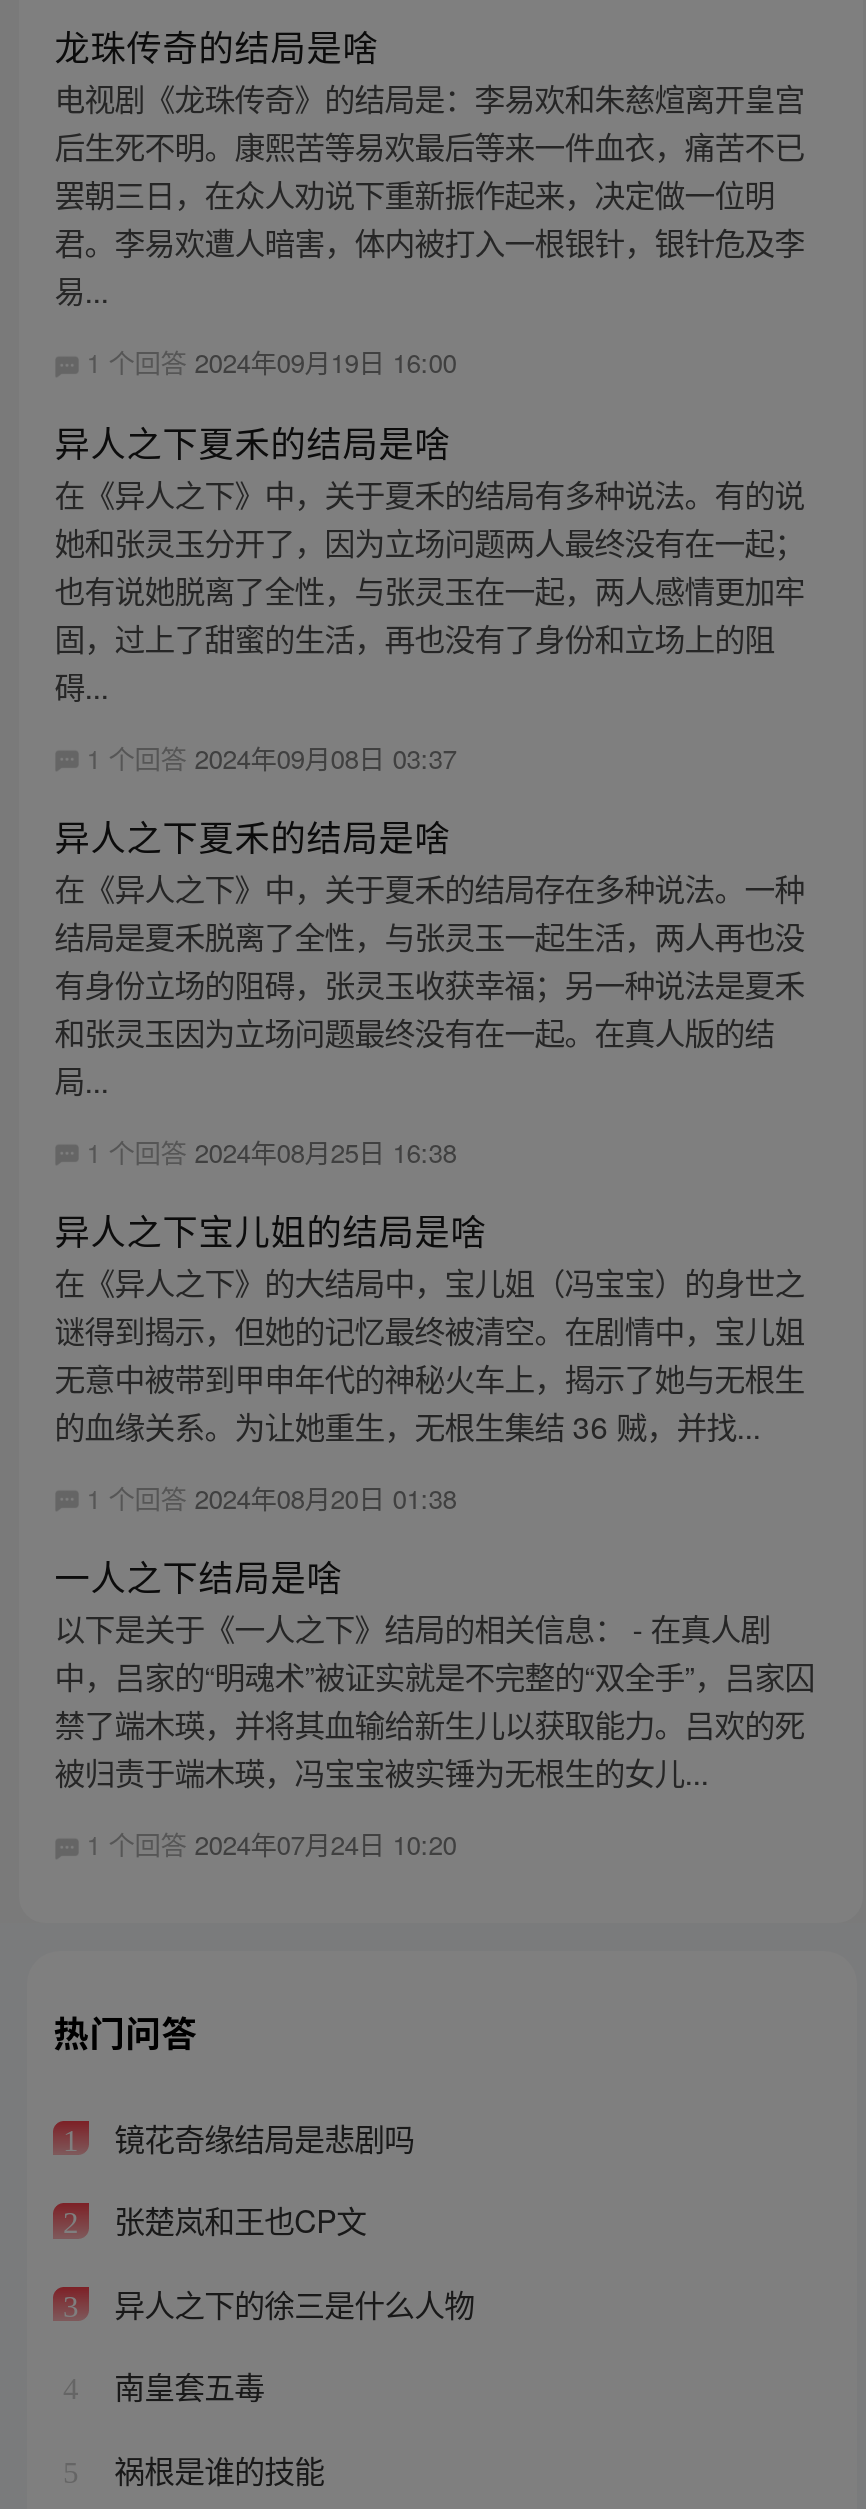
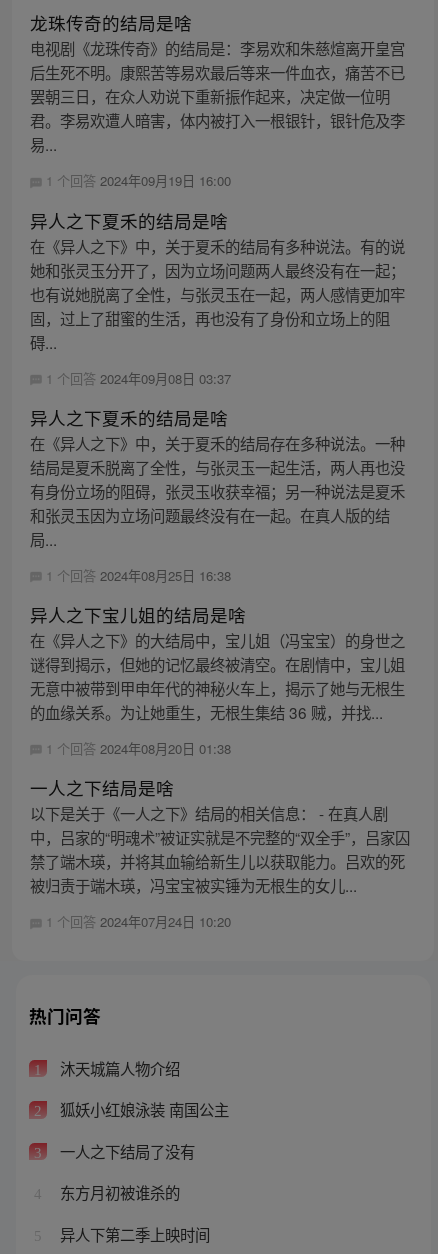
[106,2114,414,2158] 镜花奇缘结局是悲剧吗 -> [56,1057,180,1079] 沐天城篇人物介绍
[106,2198,366,2242] 张楚岚和王也CP文 -> [56,1098,229,1120] 狐妖小红娘泳装 南国公主
[106,2281,474,2325] 异人之下的徐三是什么人物 -> [56,1140,195,1162] 一人之下结局了没有
[106,2364,264,2408] 南皇套五毒 -> [56,1181,180,1203] 东方月初被谁杀的
[106,2447,324,2491] 祸根是谁的技能 -> [56,1223,210,1245] 异人下第二季上映时间

